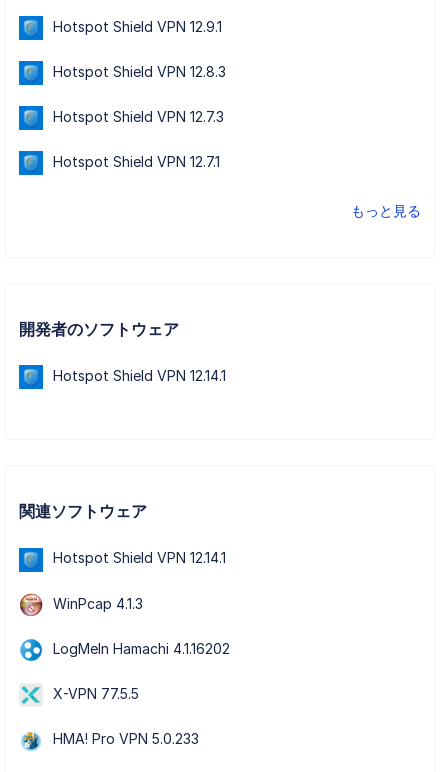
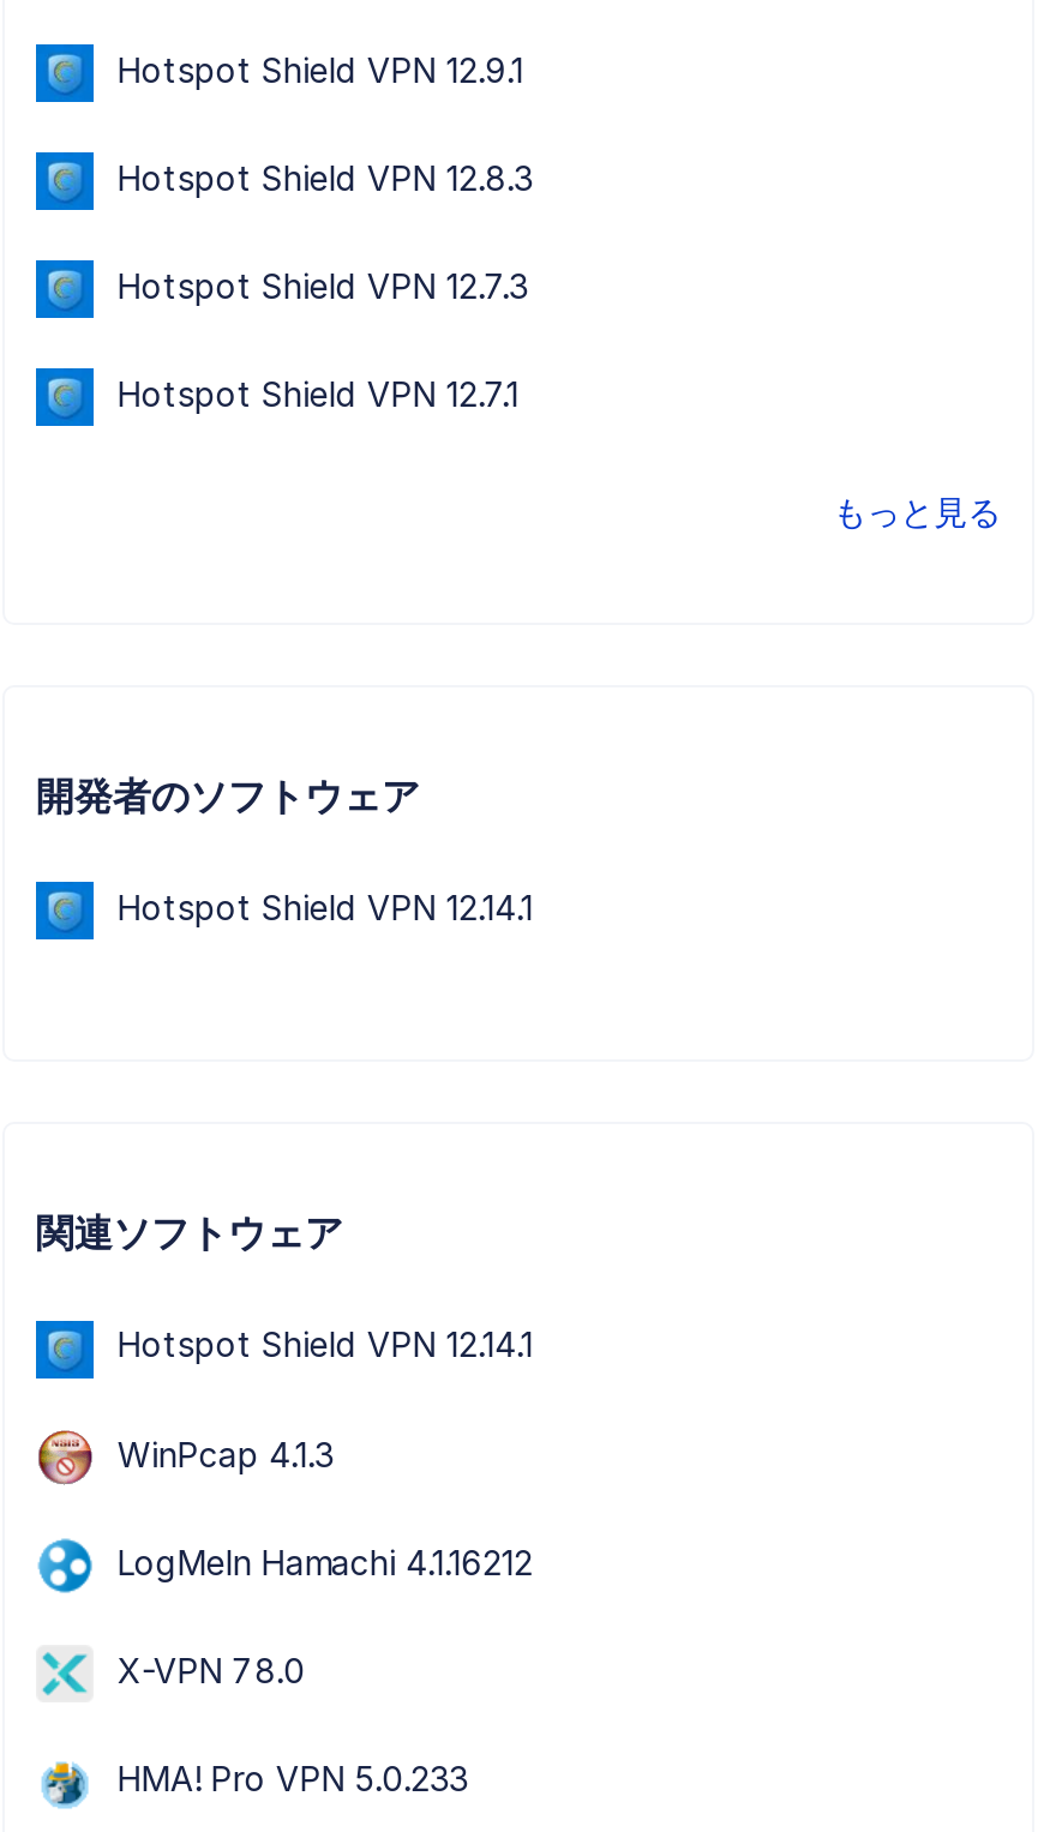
[53,640,230,657] LogMeIn Hamachi 4.1.16202 -> [117,1541,532,1582] LogMeIn Hamachi 4.1.16212
[53,685,139,702] X-VPN 77.5.5 -> [117,1650,304,1690] X-VPN 78.0

